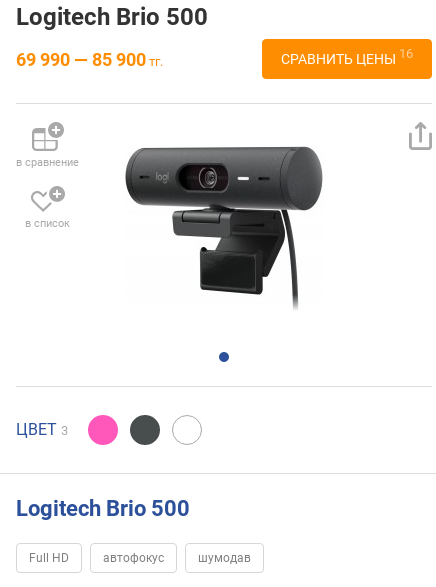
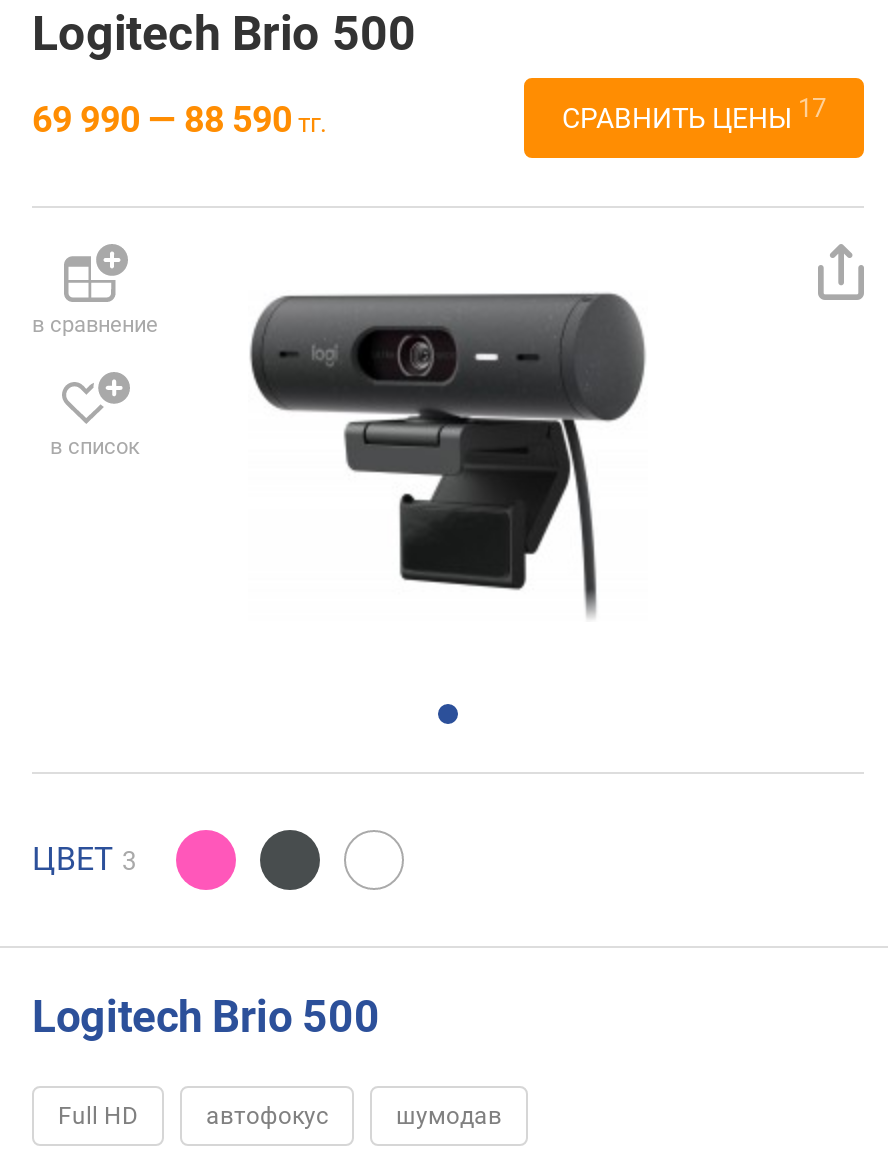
[16,48,163,69] 69 990 — 85 900тг. -> [32,97,326,139] 69 990 — 88 590тг.
[281,46,413,67] СРАВНИТЬ ЦЕНЫ 16 -> [562,93,826,134] СРАВНИТЬ ЦЕНЫ 17

